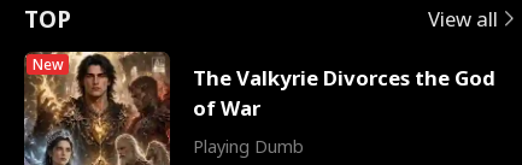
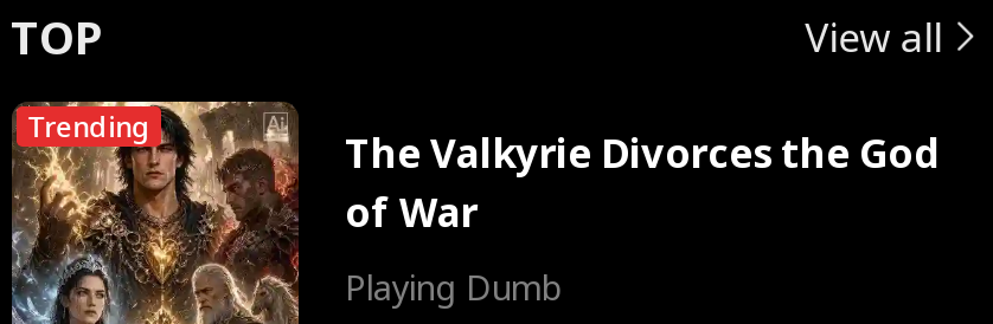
[32,55,63,74] New -> [27,107,151,145] Trending

